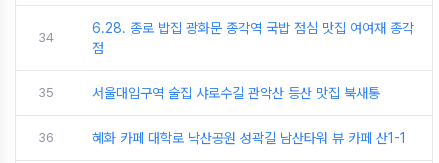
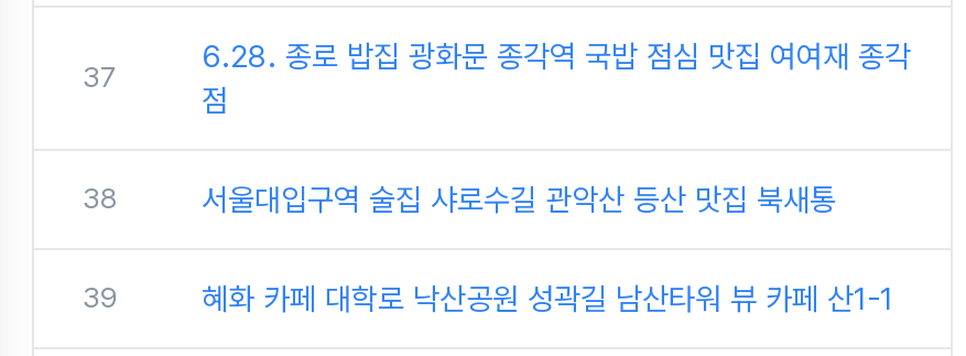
[38,30,54,45] 34 -> [83,61,118,94] 37
[38,85,54,100] 35 -> [83,182,118,215] 38
[38,130,54,145] 36 -> [83,281,118,314] 39

